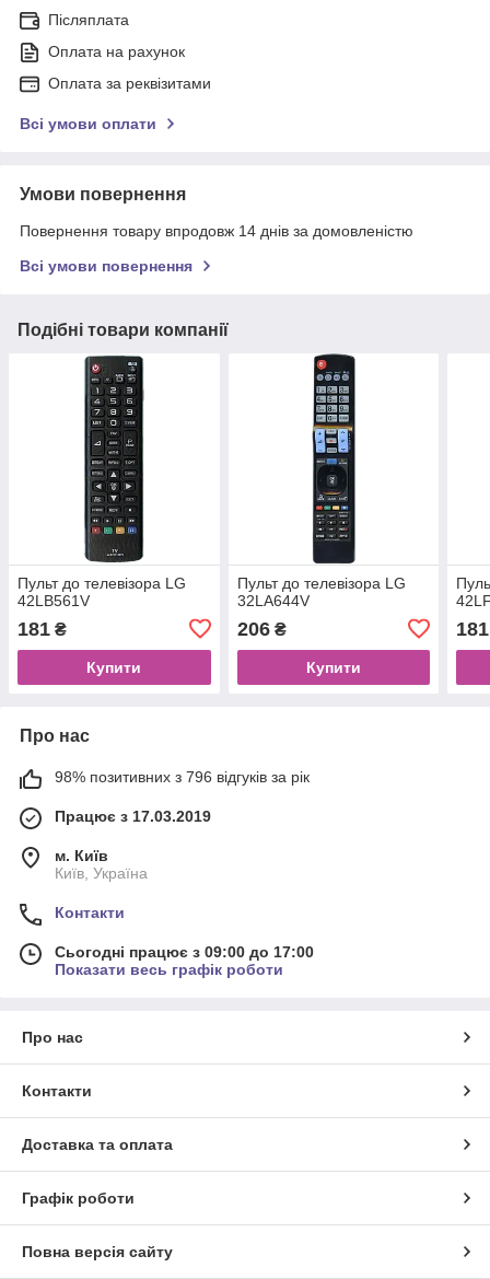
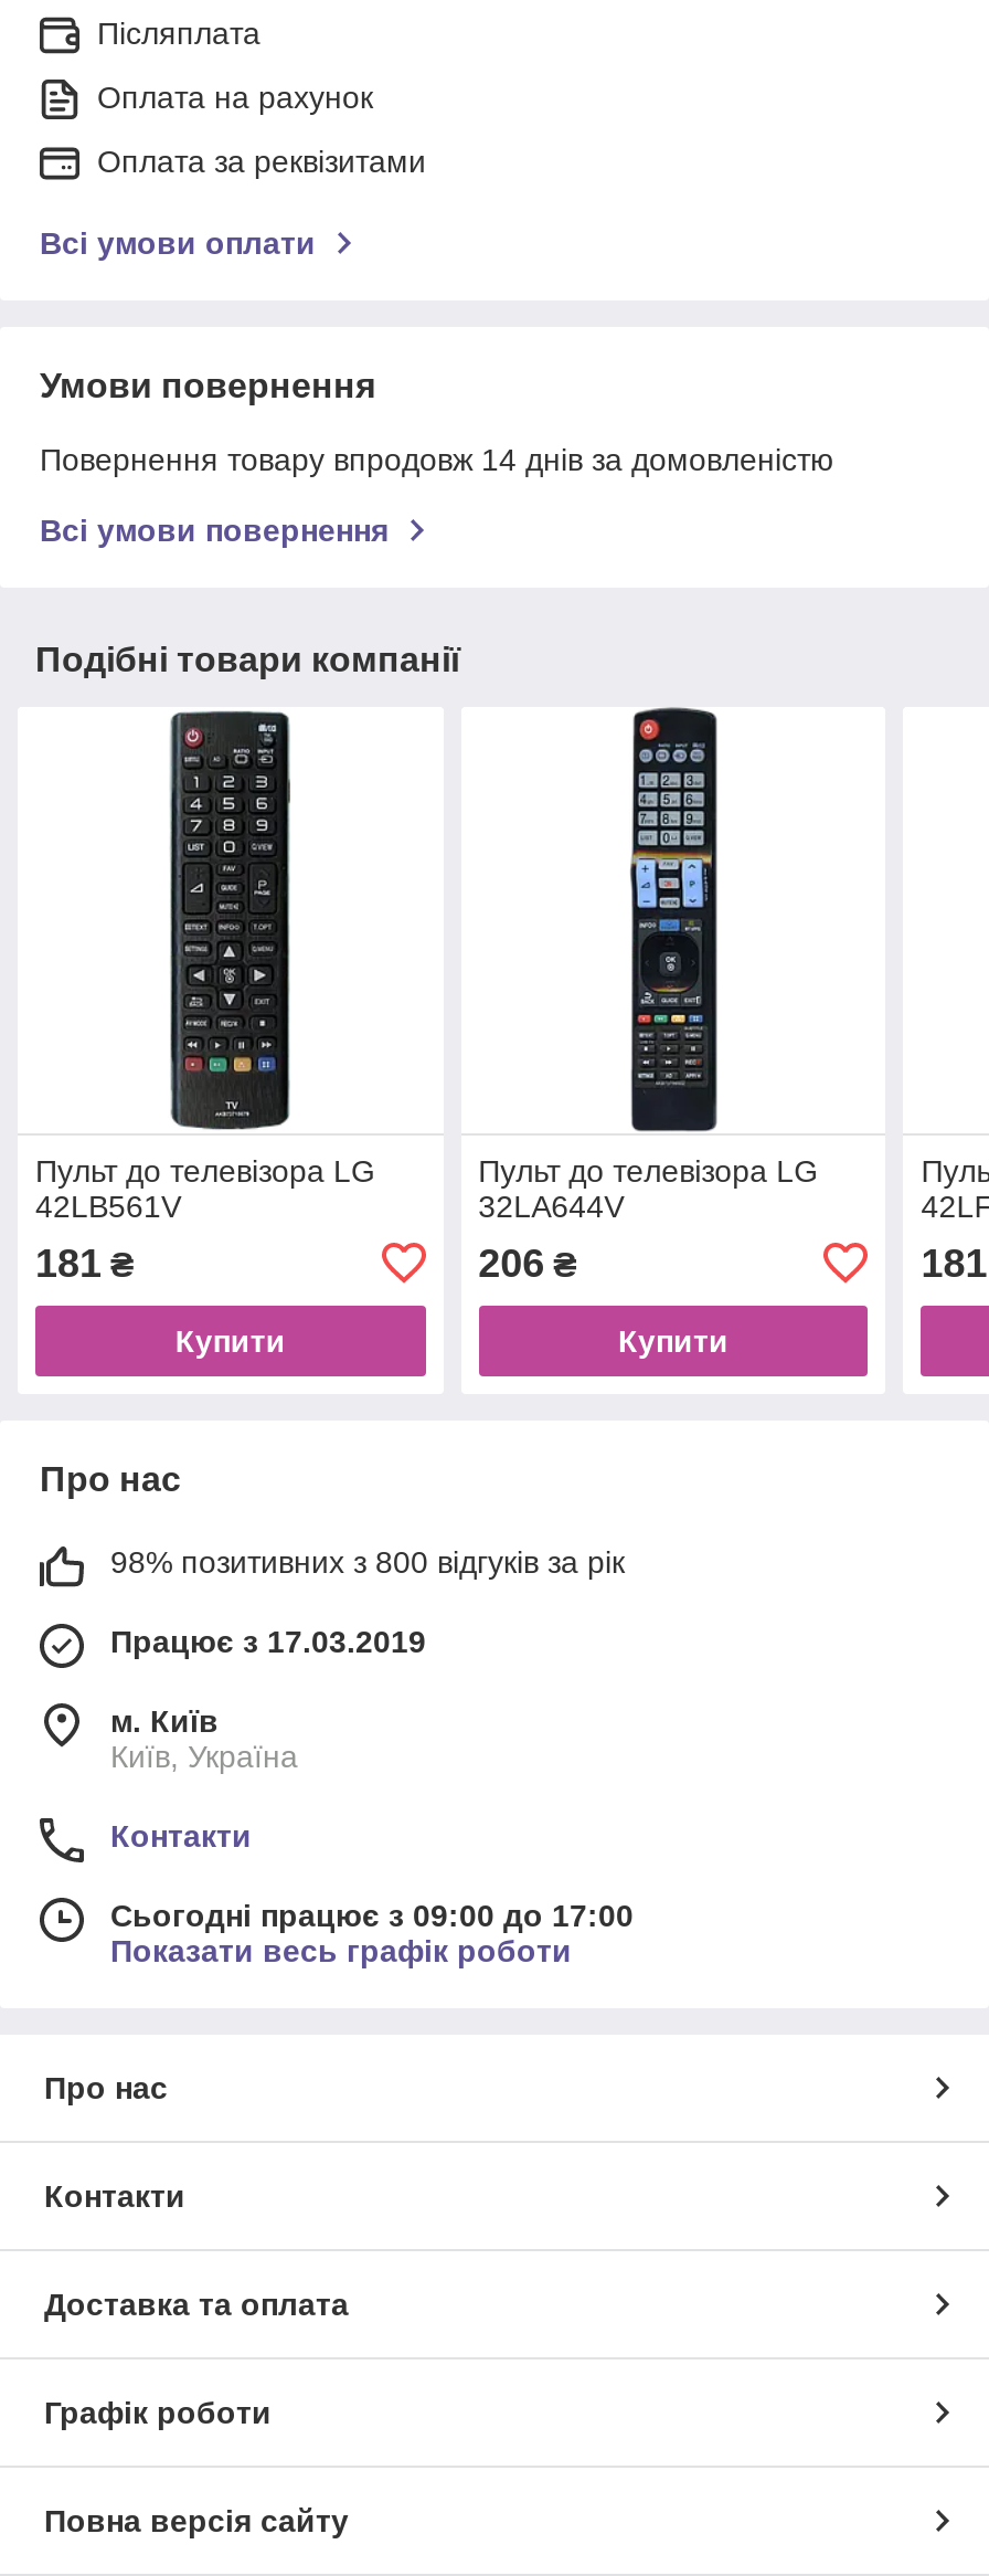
[55,768,310,785] 98% позитивних з 796 відгуків за рік -> [110,1544,625,1579] 98% позитивних з 800 відгуків за рік

